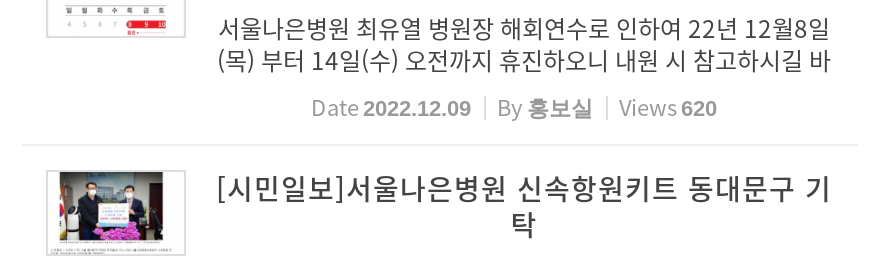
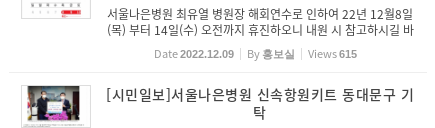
[619,91,717,125] Views 620 -> [307,45,356,62] Views 615

